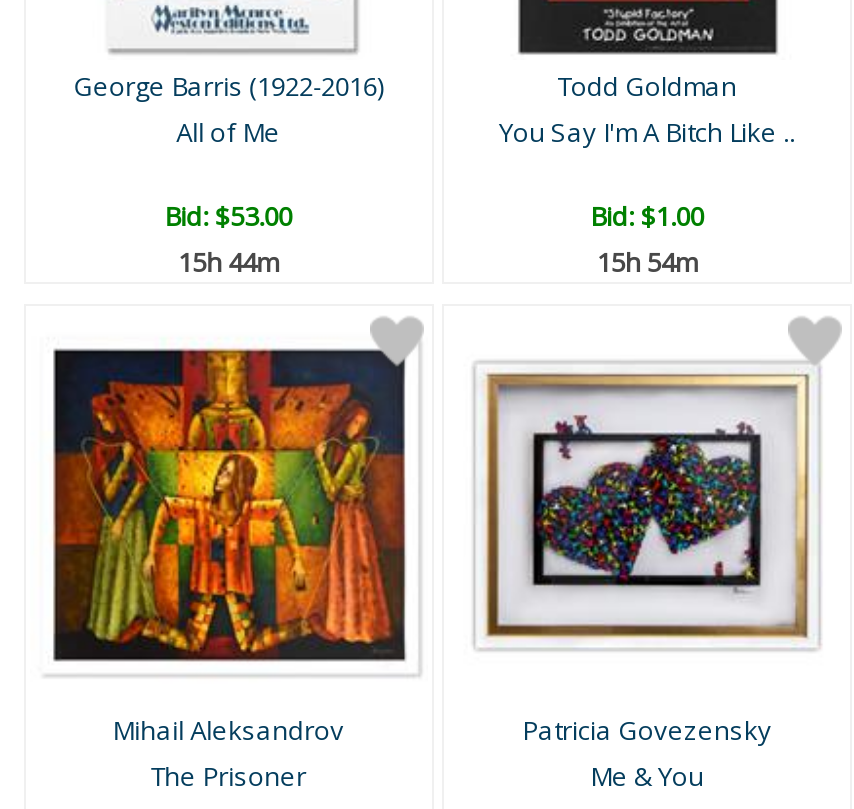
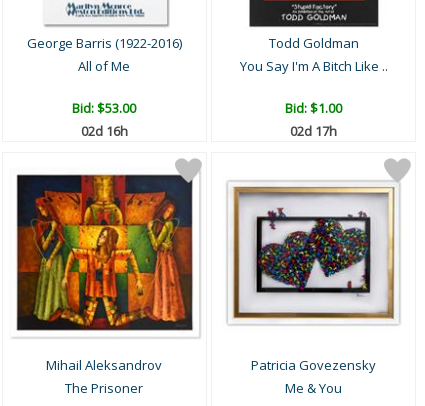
[178,245,278,281] 15h 44m -> [81,122,128,140] 02d 16h
[597,245,697,281] 15h 54m -> [290,122,337,140] 02d 17h

